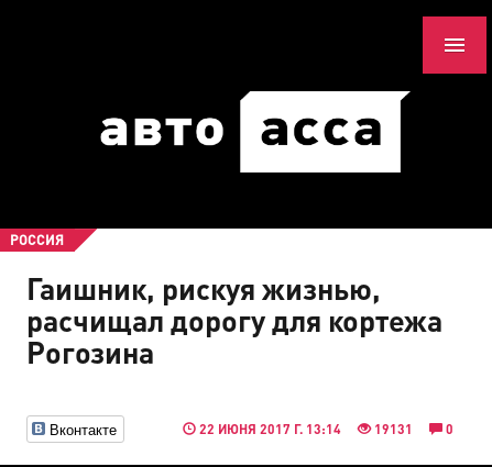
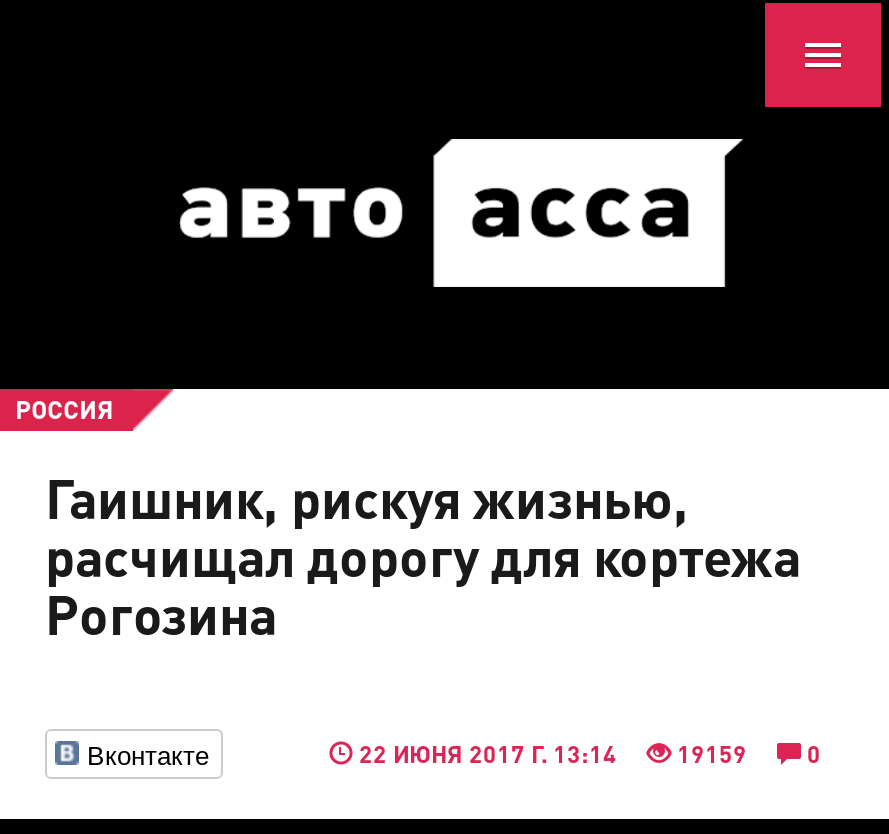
[196,421,453,437] 22 ИЮНЯ 2017 Г. 13:14 19131 0 -> [353,739,821,769] 22 ИЮНЯ 2017 Г. 13:14 19159 0

